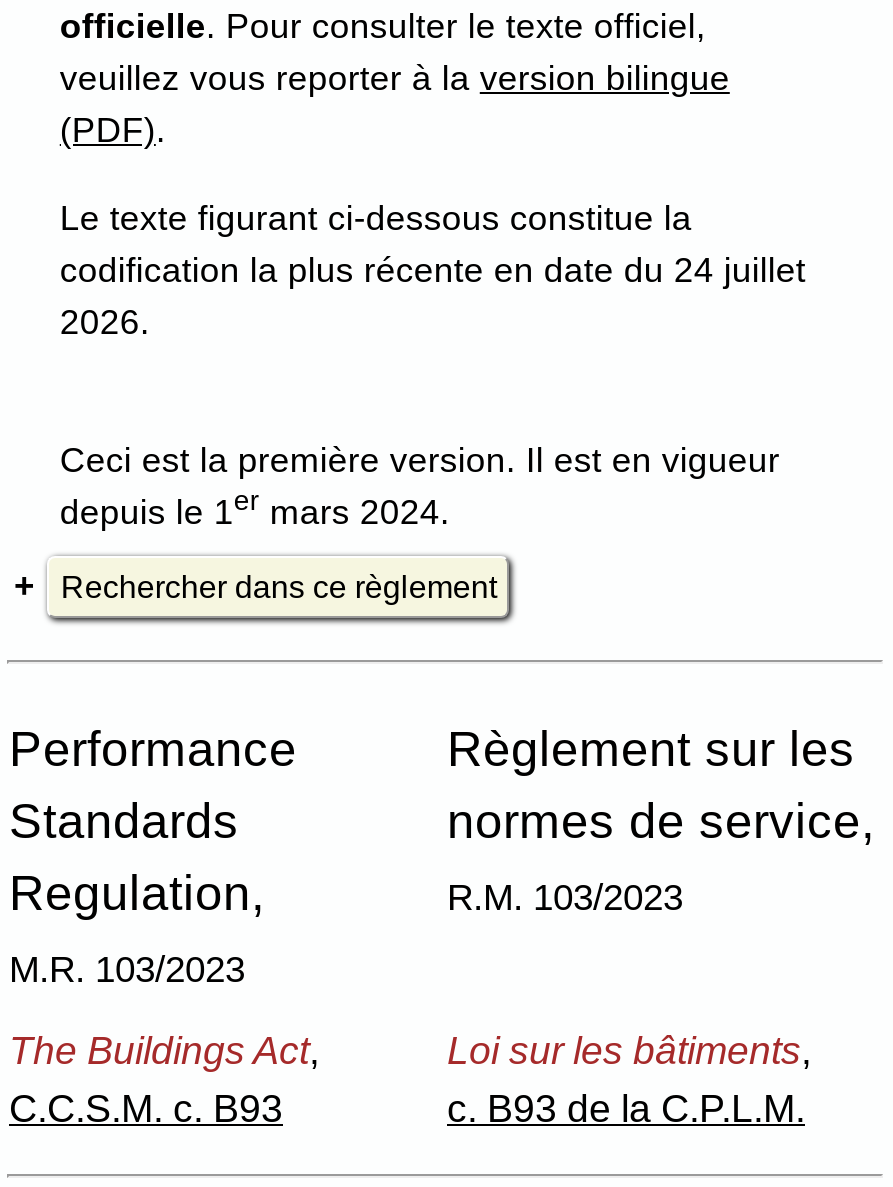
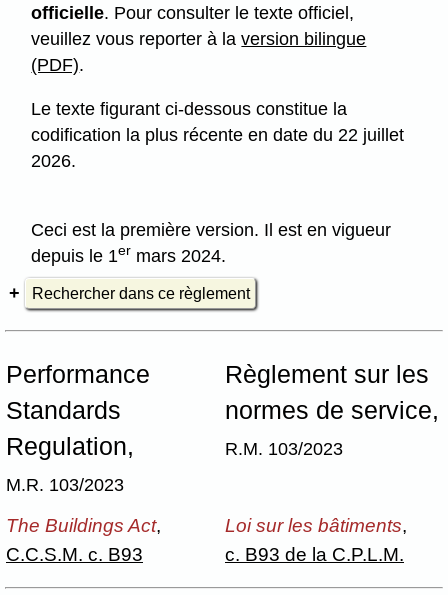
[60,249,806,289] codification la plus récente en date du 24 juillet -> [31,125,404,145] codification la plus récente en date du 22 juillet

